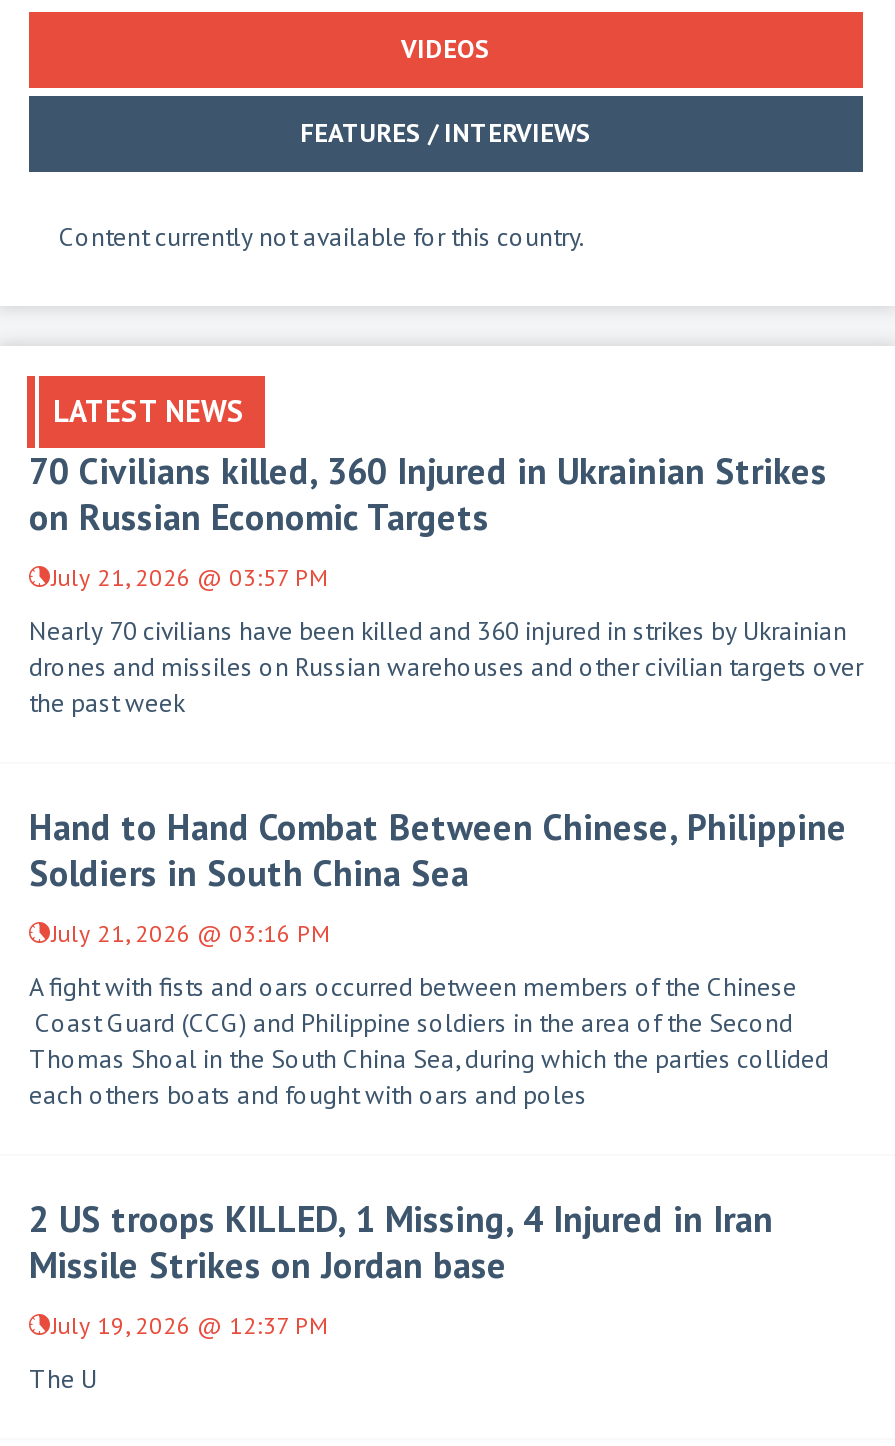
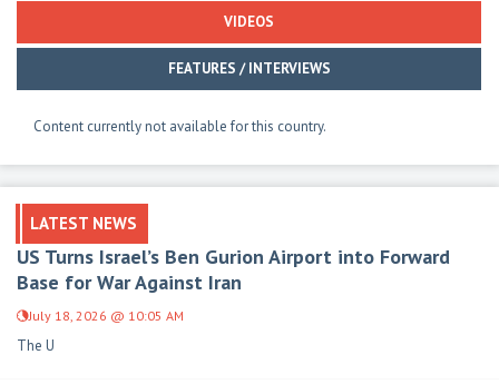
[29,448,863,1340] 70 Civilians killed, 360 Injured in Ukrainian Strikes | on Russian Economic Targets | July 21, 2026 @ 03:57 PM | Nearly 70 civilians have been killed and 360 injured in strikes by Ukrainian | drones and missiles on Russian warehouses and other civilian targets over | the past week | Hand to Hand Combat Between Chinese, Philippine | Soldiers in South China Sea | July 21, 2026 @ 03:16 PM | A fight with fists and oars occurred between members of the Chinese | Coast Guard (CCG) and Philippine soldiers in the area of the Second | Thomas Shoal in the South China Sea, during which the parties collided | each others boats and fought with oars and poles | 2 US troops KILLED, 1 Missing, 4 Injured in Iran | Missile Strikes on Jordan base | July 19, 2026 @ 12:37 PM -> [17,244,450,324] US Turns Israel’s Ben Gurion Airport into Forward | Base for War Against Iran | July 18, 2026 @ 10:05 AM

